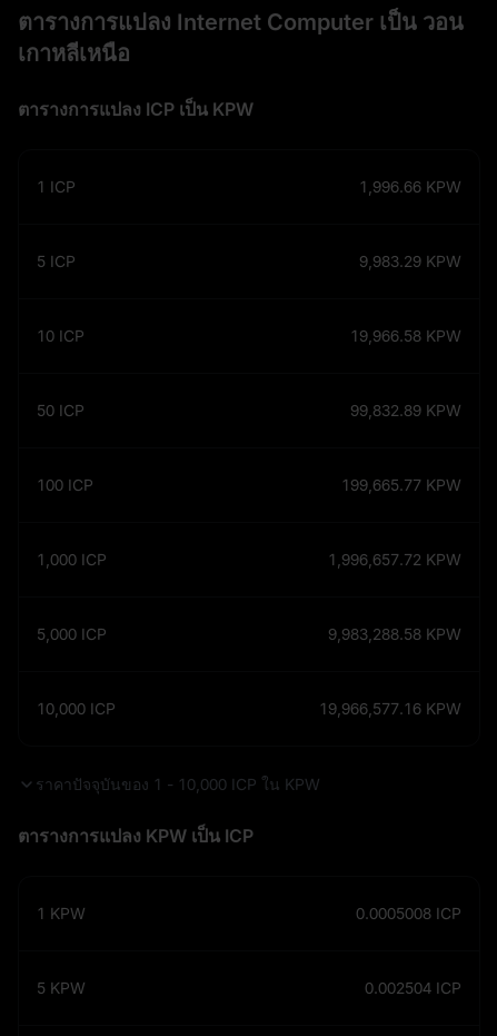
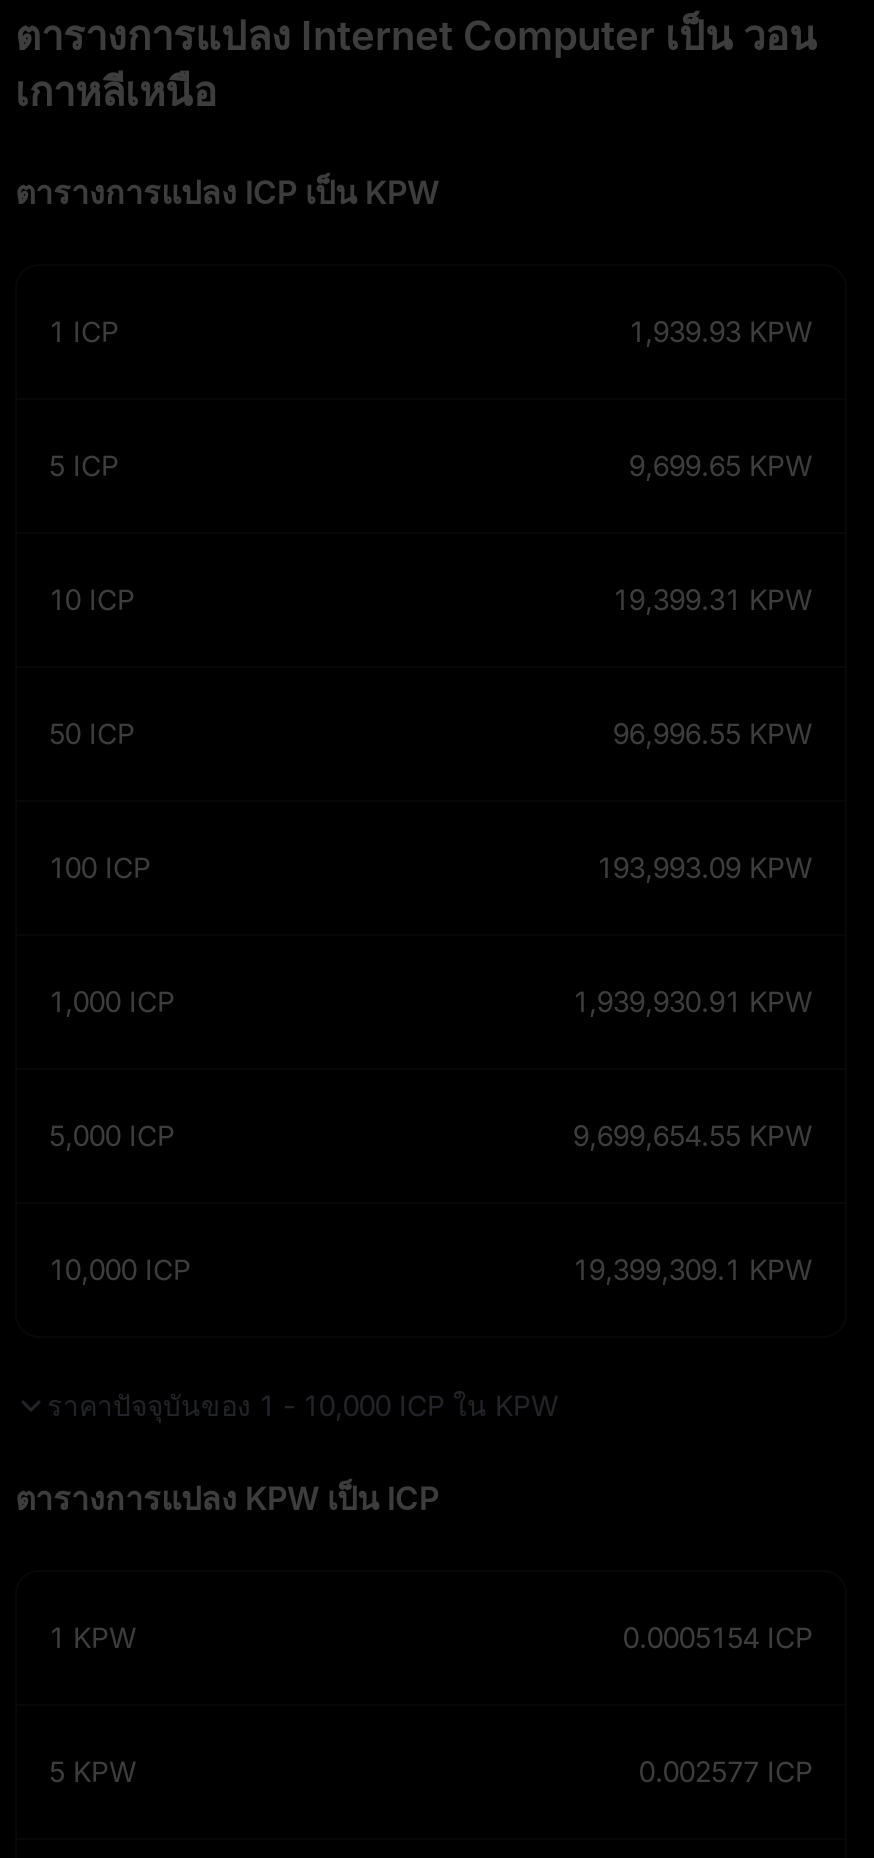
[359,177,461,196] 1,996.66 KPW -> [629,314,813,348] 1,939.93 KPW
[359,251,461,270] 9,983.29 KPW -> [629,448,813,482] 9,699.65 KPW
[350,326,461,345] 19,966.58 KPW -> [613,582,813,616] 19,399.31 KPW
[350,401,461,420] 99,832.89 KPW -> [613,716,813,750] 96,996.55 KPW
[341,475,461,494] 199,665.77 KPW -> [597,850,813,884] 193,993.09 KPW
[328,550,461,569] 1,996,657.72 KPW -> [573,984,813,1018] 1,939,930.91 KPW
[328,624,461,643] 9,983,288.58 KPW -> [573,1118,813,1152] 9,699,654.55 KPW
[319,699,461,718] 19,966,577.16 KPW -> [573,1252,813,1286] 19,399,309.1 KPW
[356,904,461,922] 0.0005008 ICP -> [623,1620,813,1654] 0.0005154 ICP
[365,978,461,997] 0.002504 ICP -> [639,1754,813,1788] 0.002577 ICP

